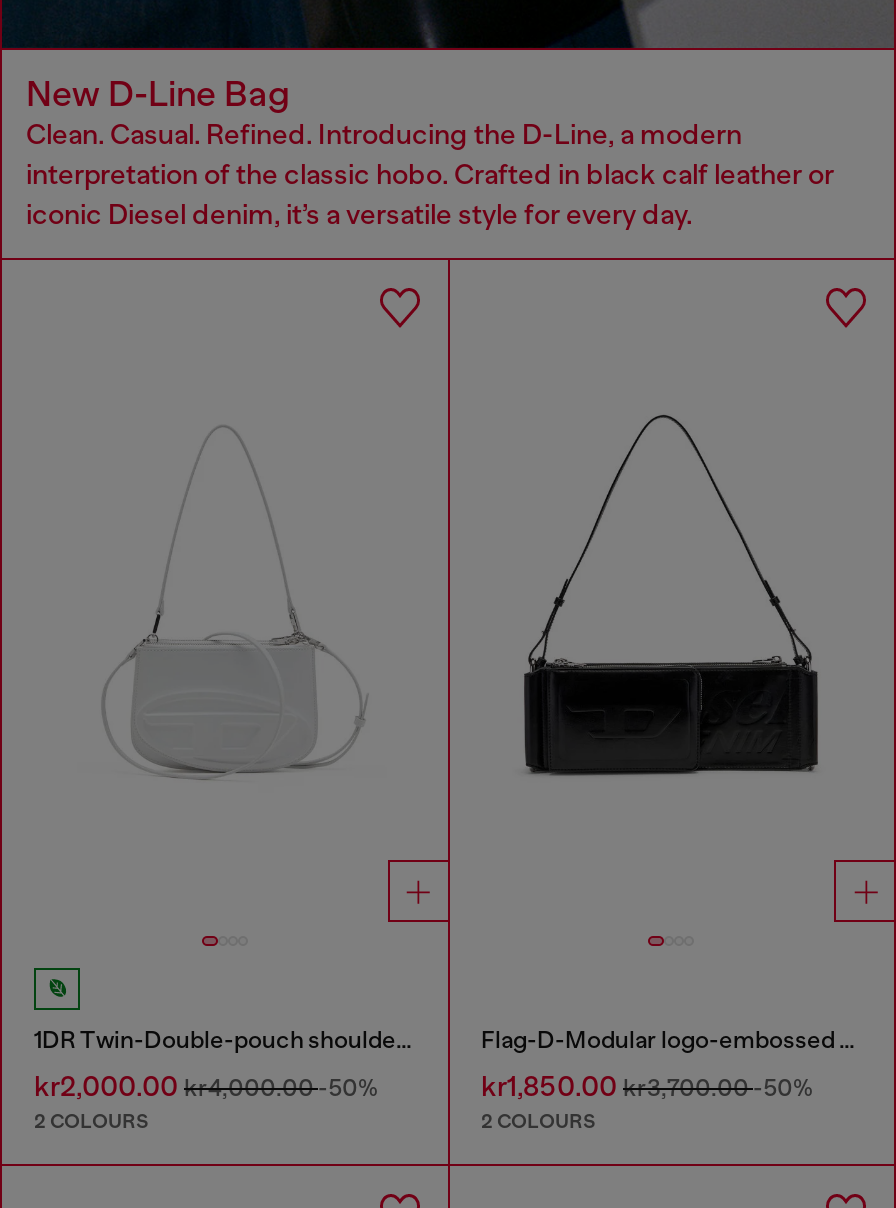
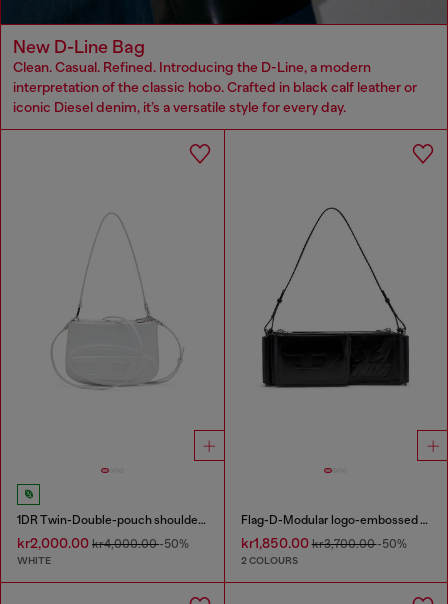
[34,1108,148,1134] 2 COLOURS -> [17,554,51,567] WHITE

